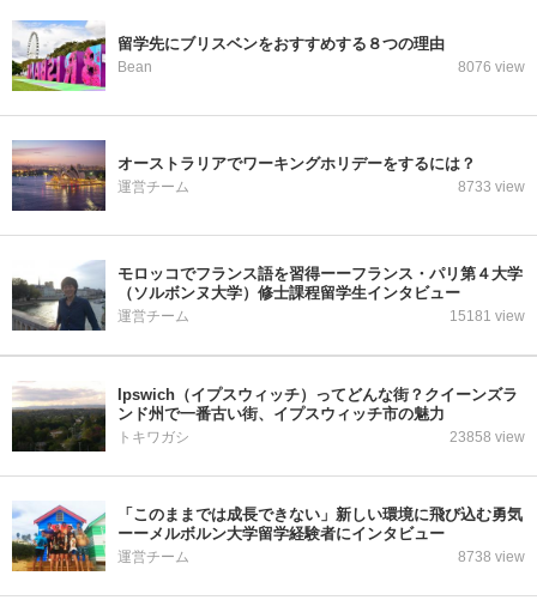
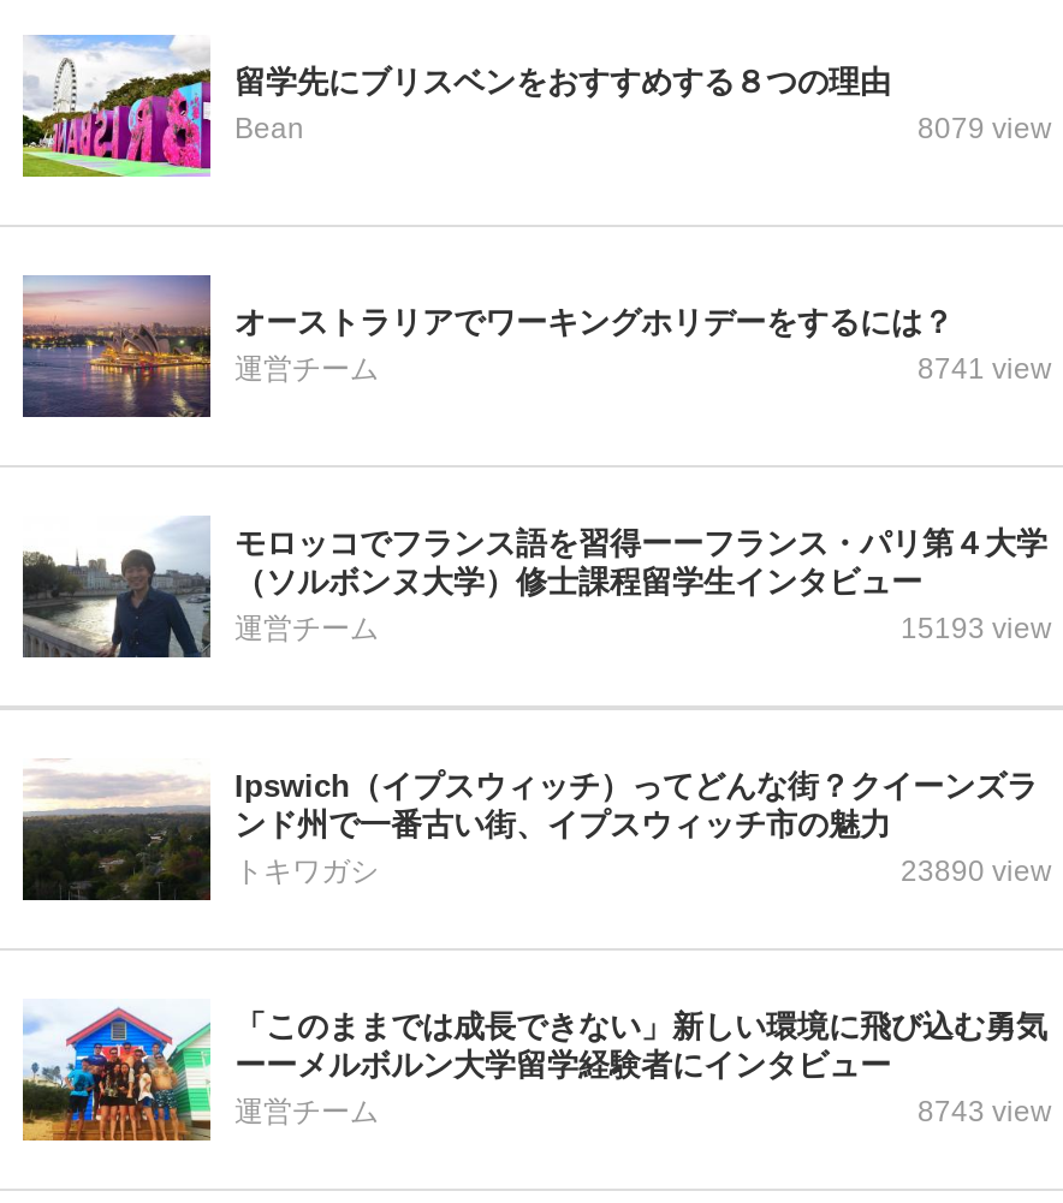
[458,59,525,75] 8076 view -> [917,112,1052,145] 8079 view
[458,178,525,195] 8733 view -> [917,352,1052,386] 8741 view
[449,308,525,325] 15181 view -> [901,612,1052,645] 15193 view
[449,429,525,446] 23858 view -> [901,854,1052,888] 23890 view
[458,549,525,565] 8738 view -> [917,1095,1052,1128] 8743 view

